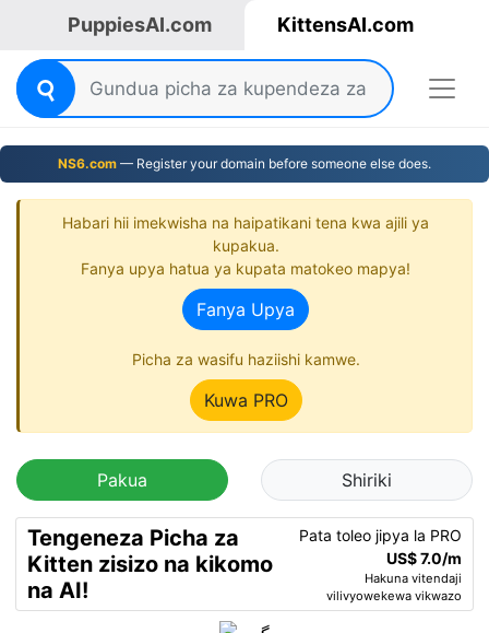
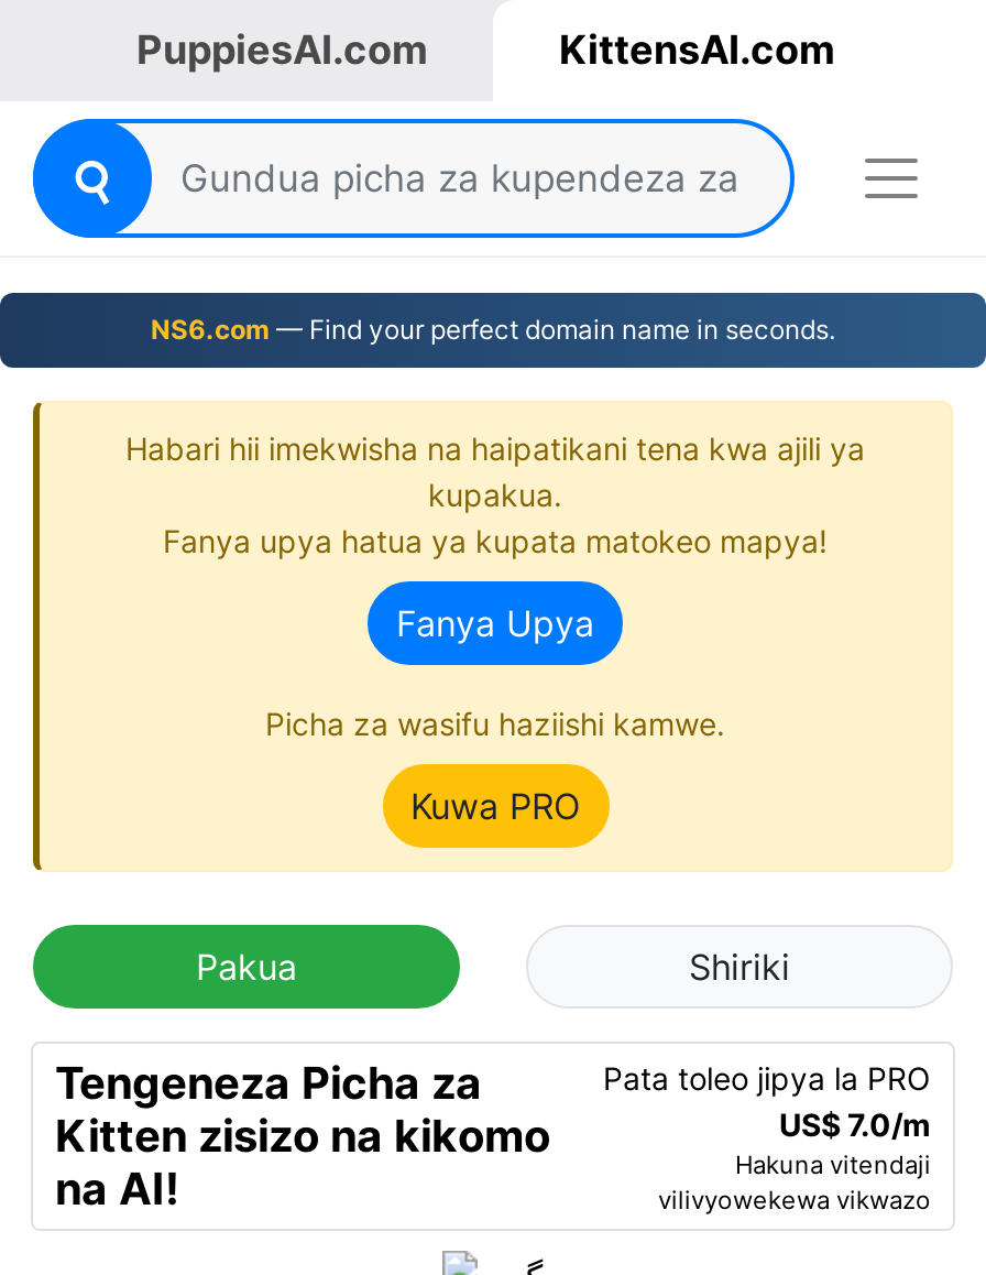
[58,155,431,172] NS6.com — Register your domain before someone else does. -> [151,313,835,346] NS6.com — Find your perfect domain name in seconds.

